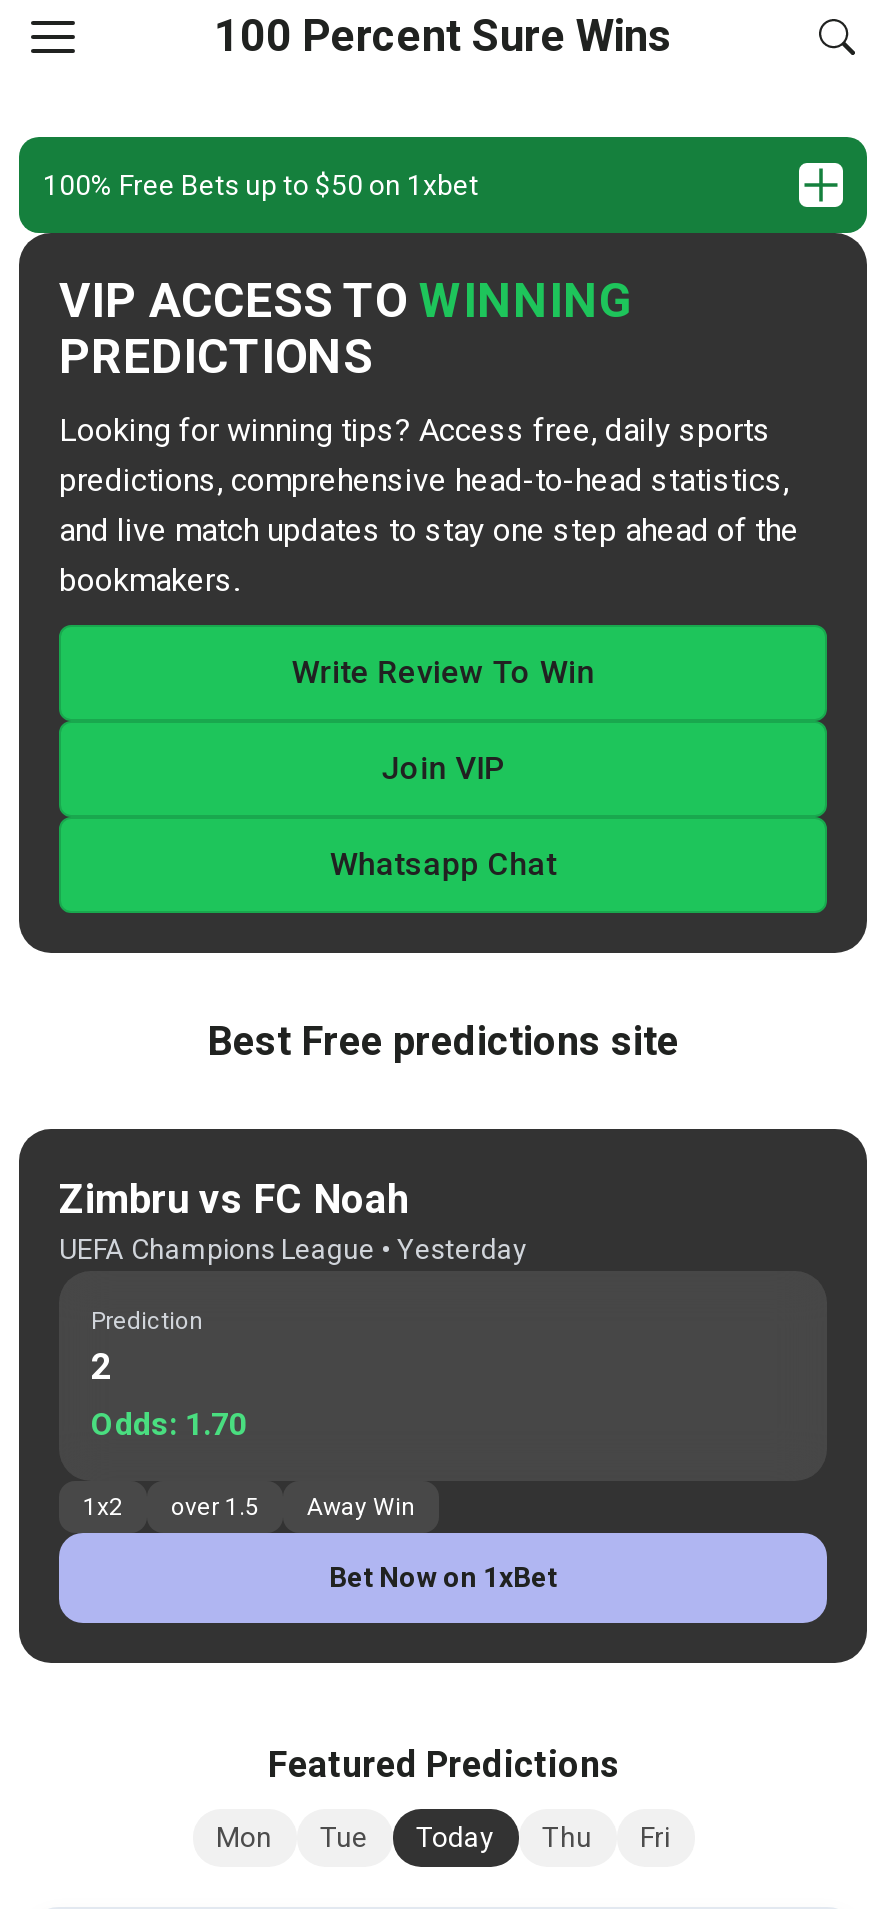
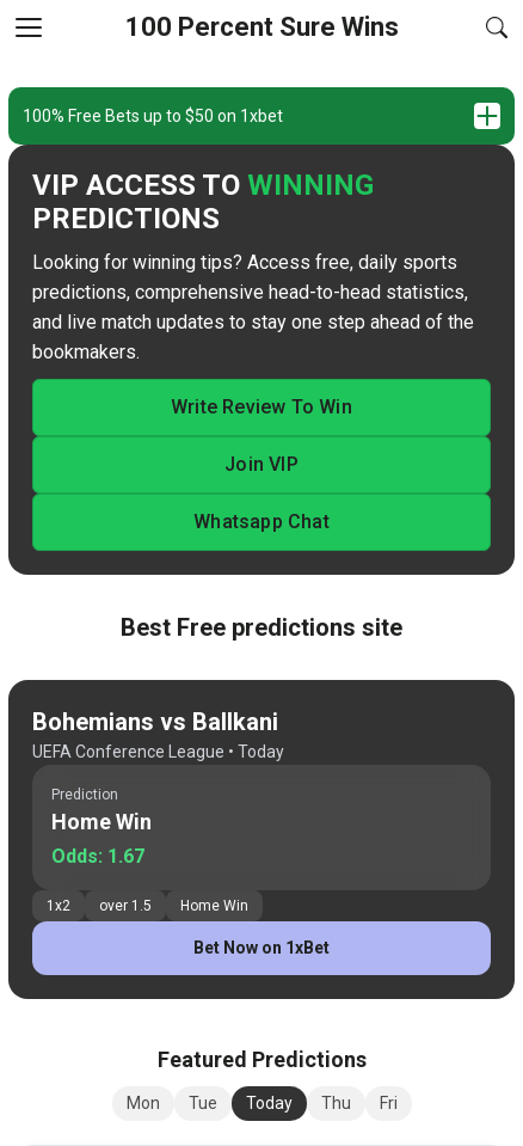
[59,1175,527,1265] Zimbru vs FC Noah | UEFA Champions League • Yesterday -> [32,707,284,761] Bohemians vs Ballkani | UEFA Conference League • Today
[91,1345,247,1443] 2 | Odds: 1.70 -> [51,809,152,868] Home Win | Odds: 1.67
[307,1493,415,1521] Away Win -> [180,897,248,914] Home Win

